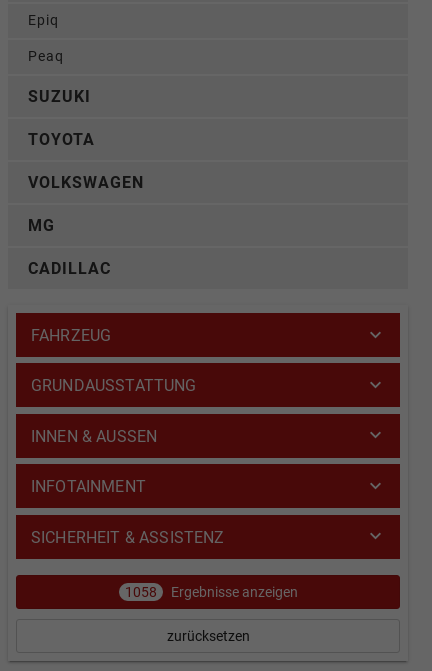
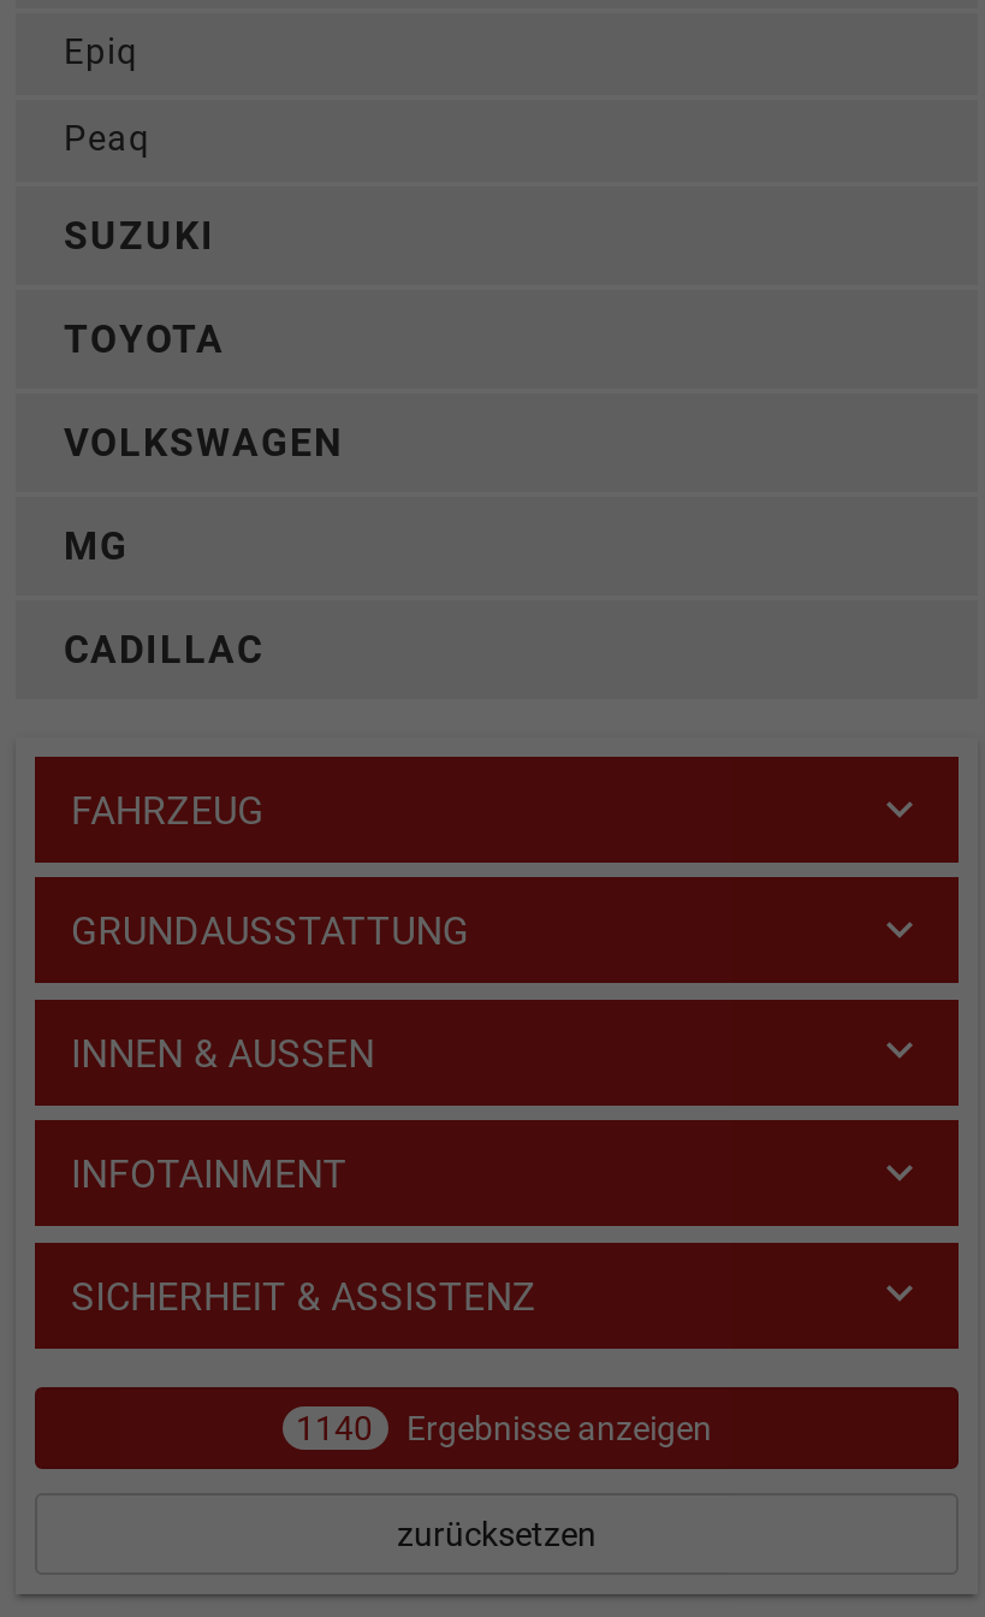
[124,584,297,600] 1058 Ergebnisse anzeigen -> [296,1409,712,1447] 1140 Ergebnisse anzeigen

